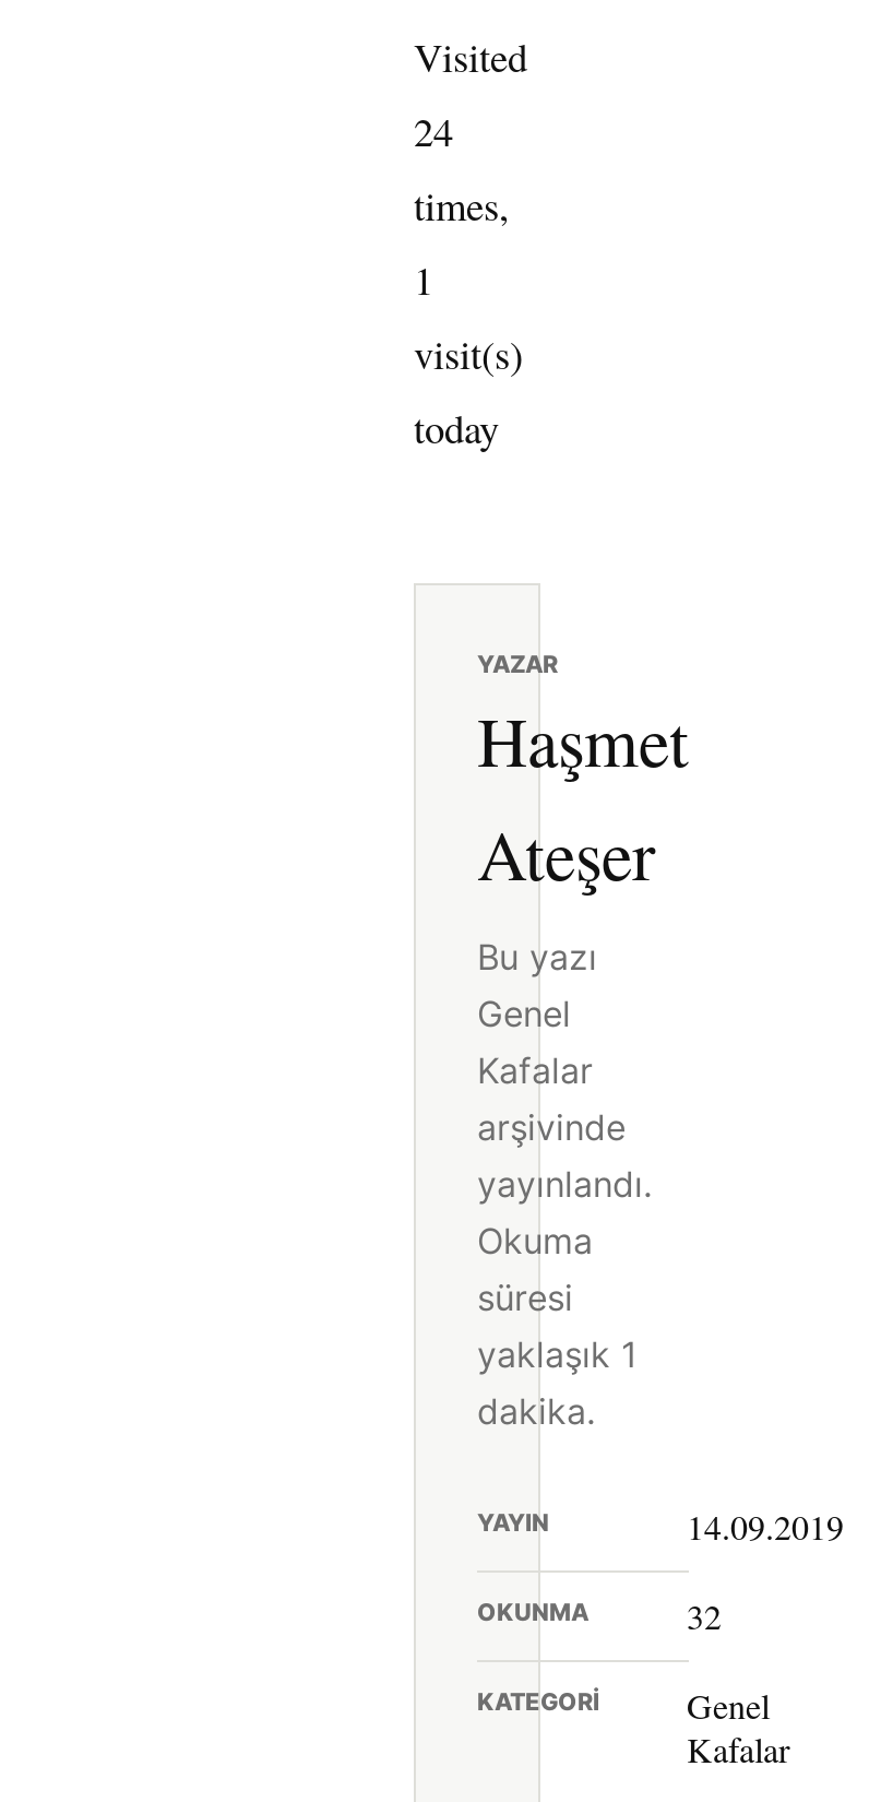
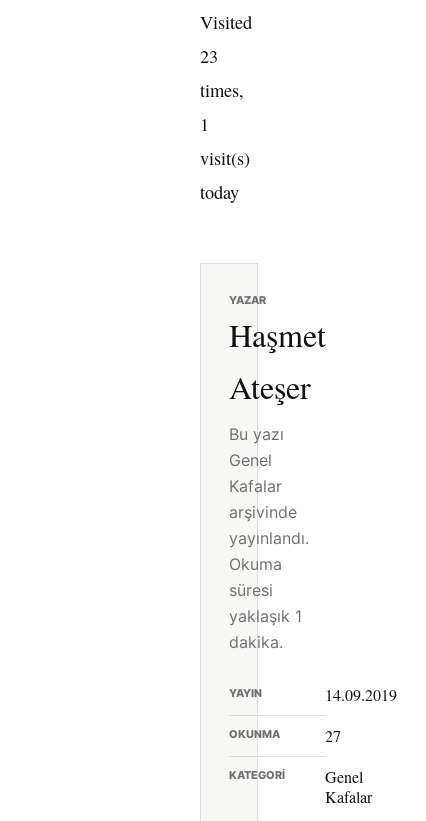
[414,106,453,158] 24 -> [200,44,218,68] 23
[687,1593,722,1639] 32 -> [325,725,341,746] 27

